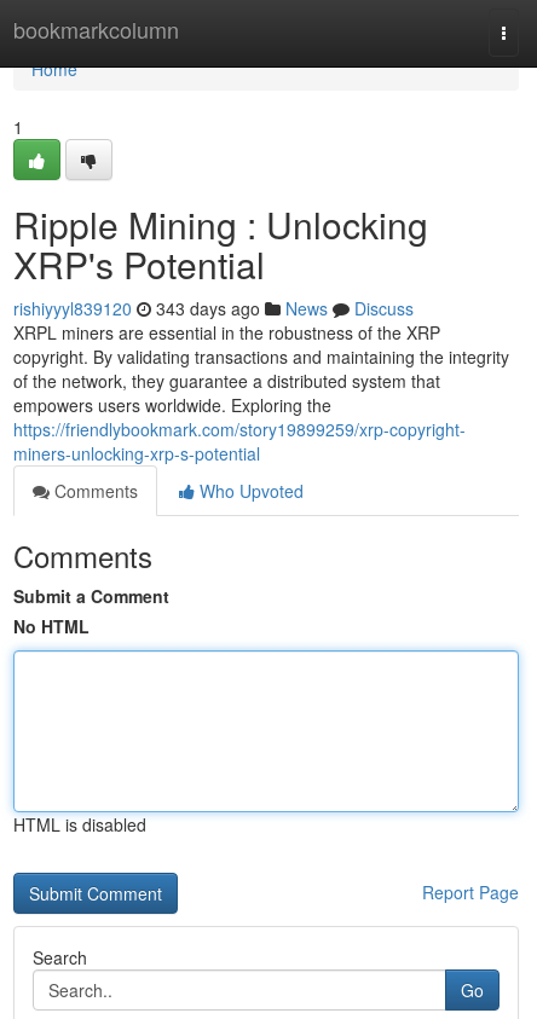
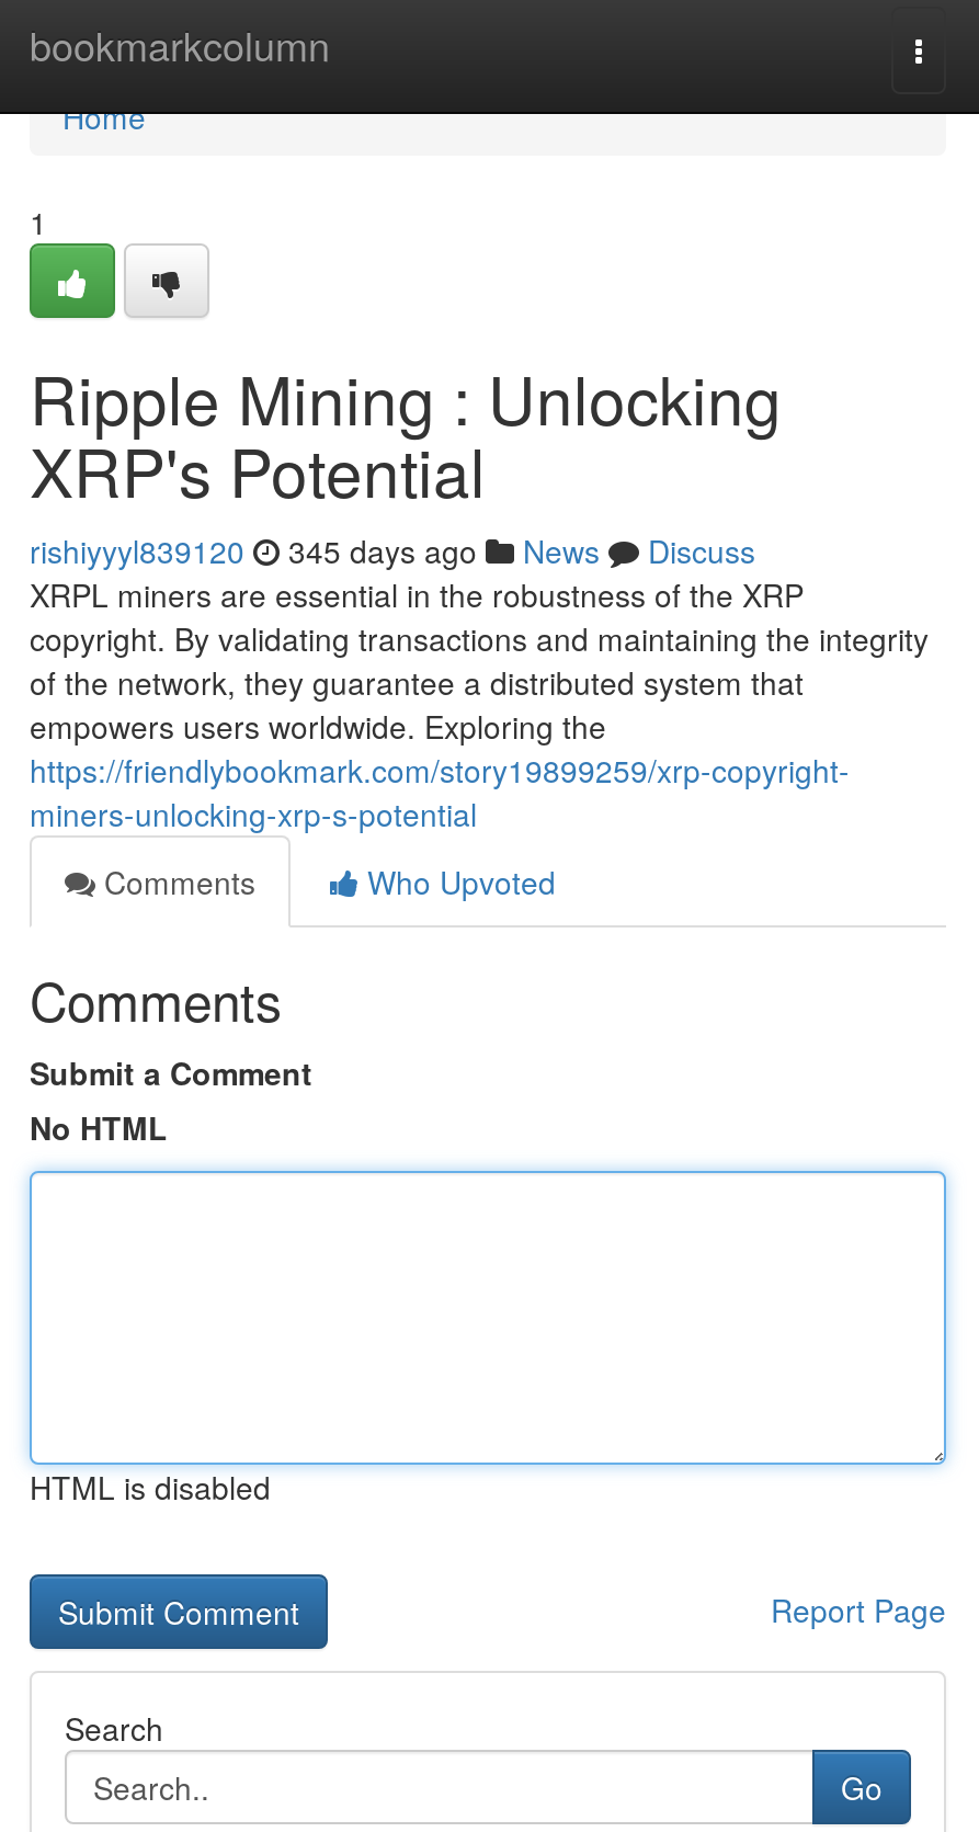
[13,296,414,320] rishiyyyl839120 343 days ago News Discuss -> [30,528,755,572] rishiyyyl839120 345 days ago News Discuss

